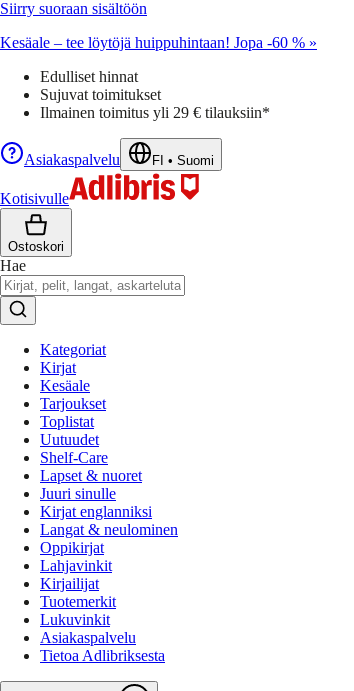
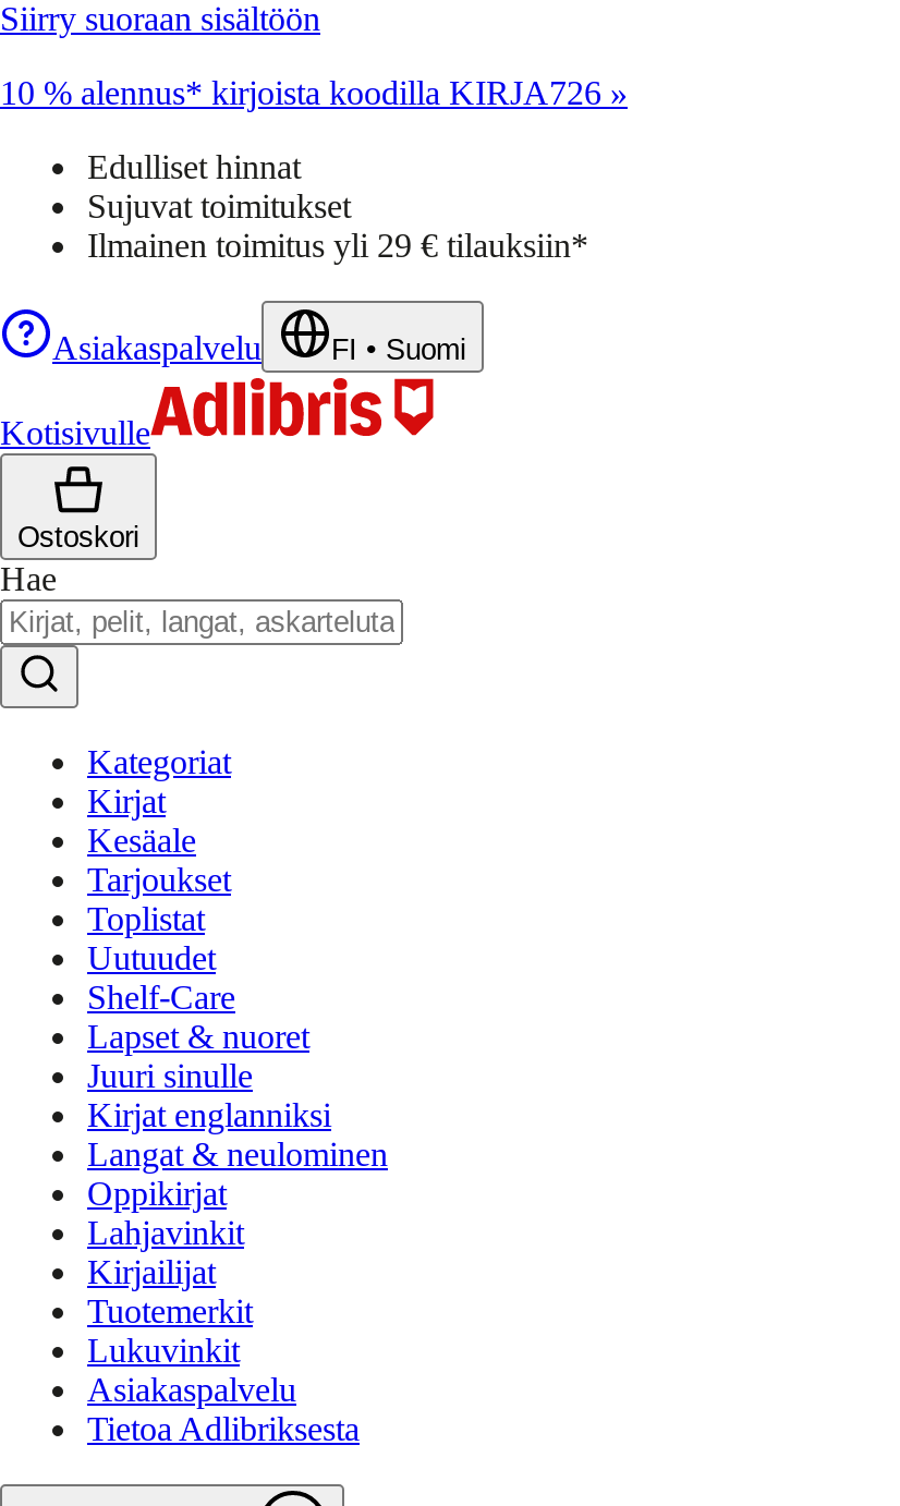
[0,34,317,51] Kesäale – tee löytöjä huippuhintaan! Jopa -60 % » -> [0,74,628,111] 10 % alennus* kirjoista koodilla KIRJA726 »

